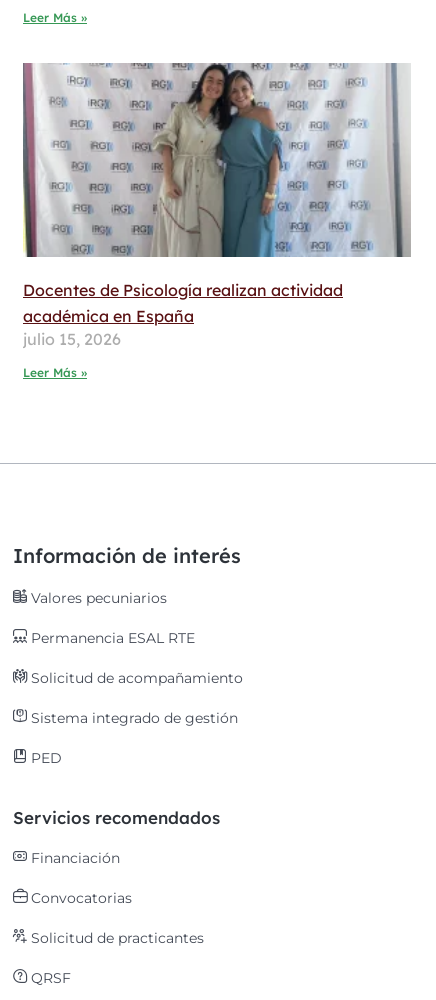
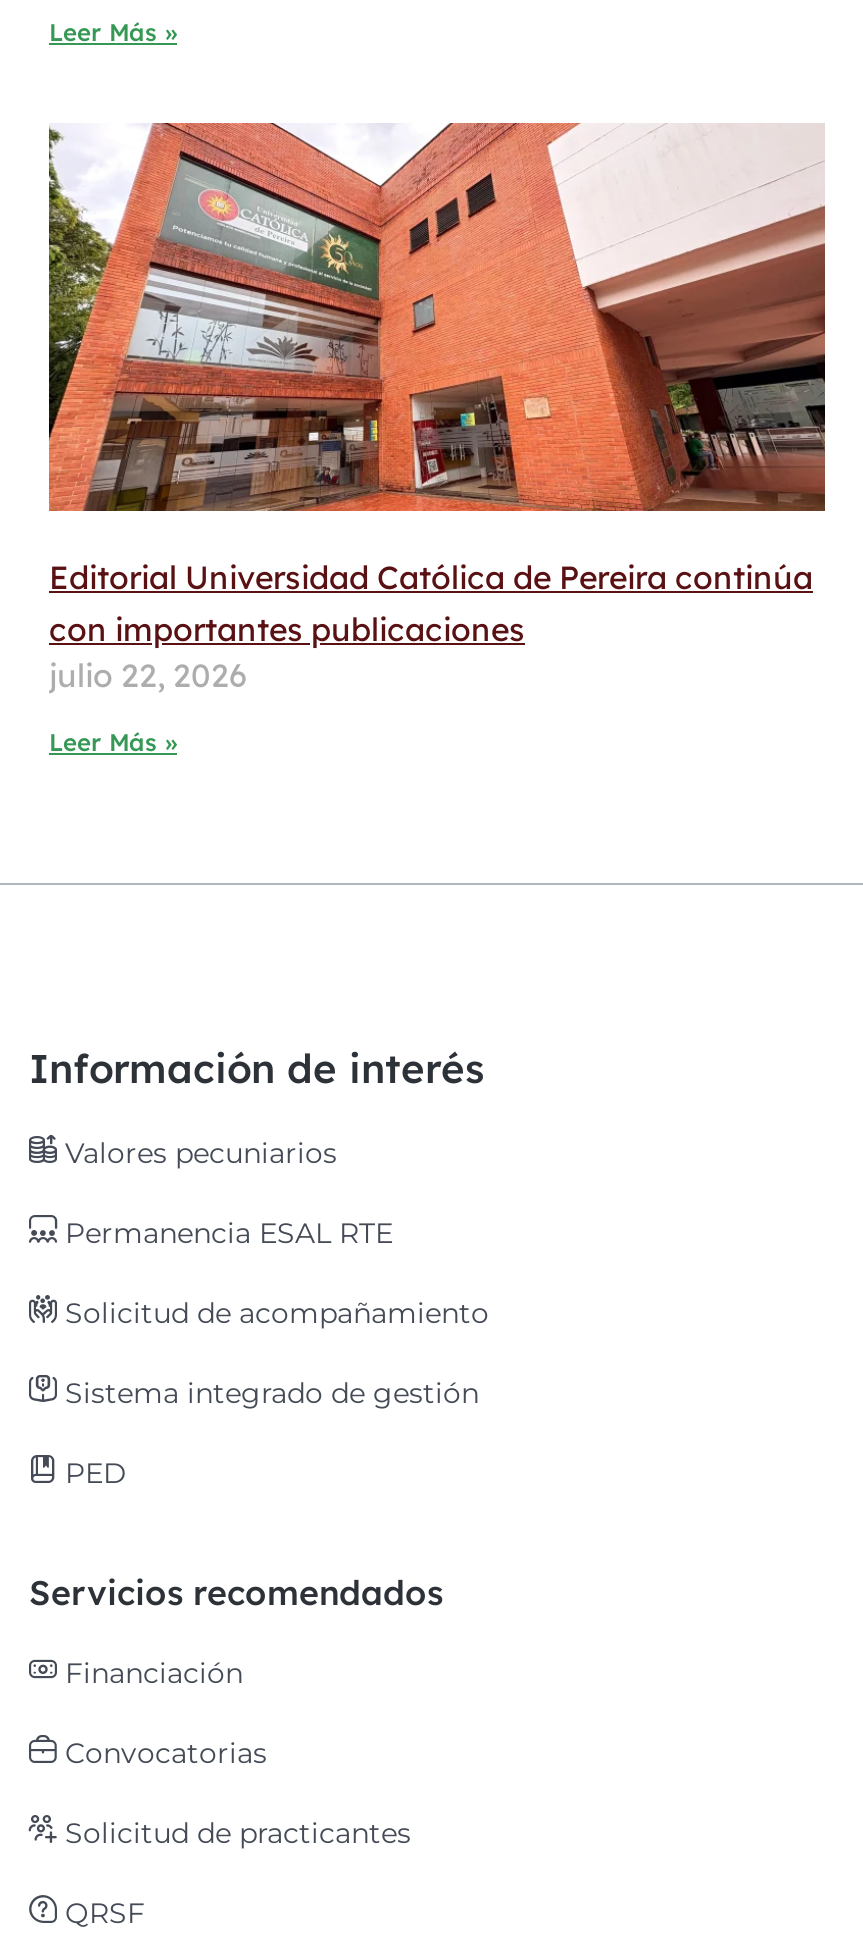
[22,62,411,349] [image] | Docentes de Psicología realizan actividad | académica en España | julio 15, 2026 -> [47,121,827,696] [image] | Editorial Universidad Católica de Pereira continúa | con importantes publicaciones | julio 22, 2026

